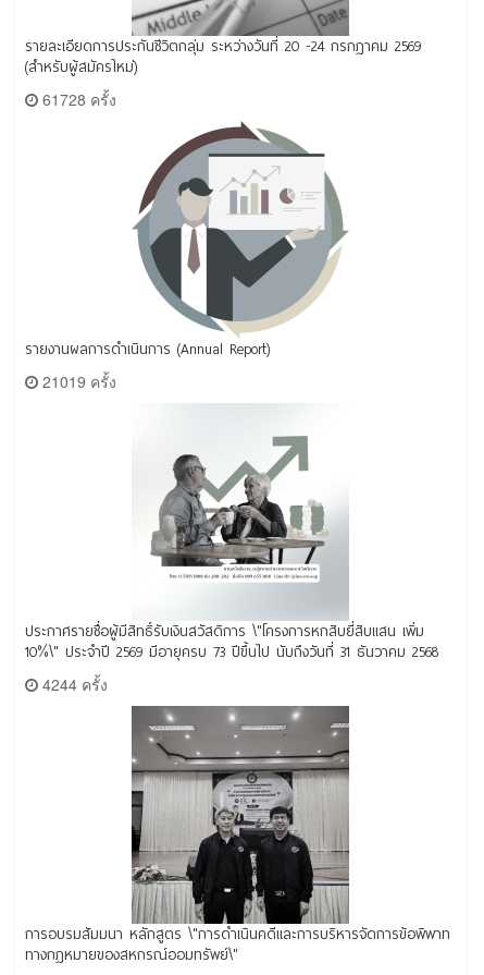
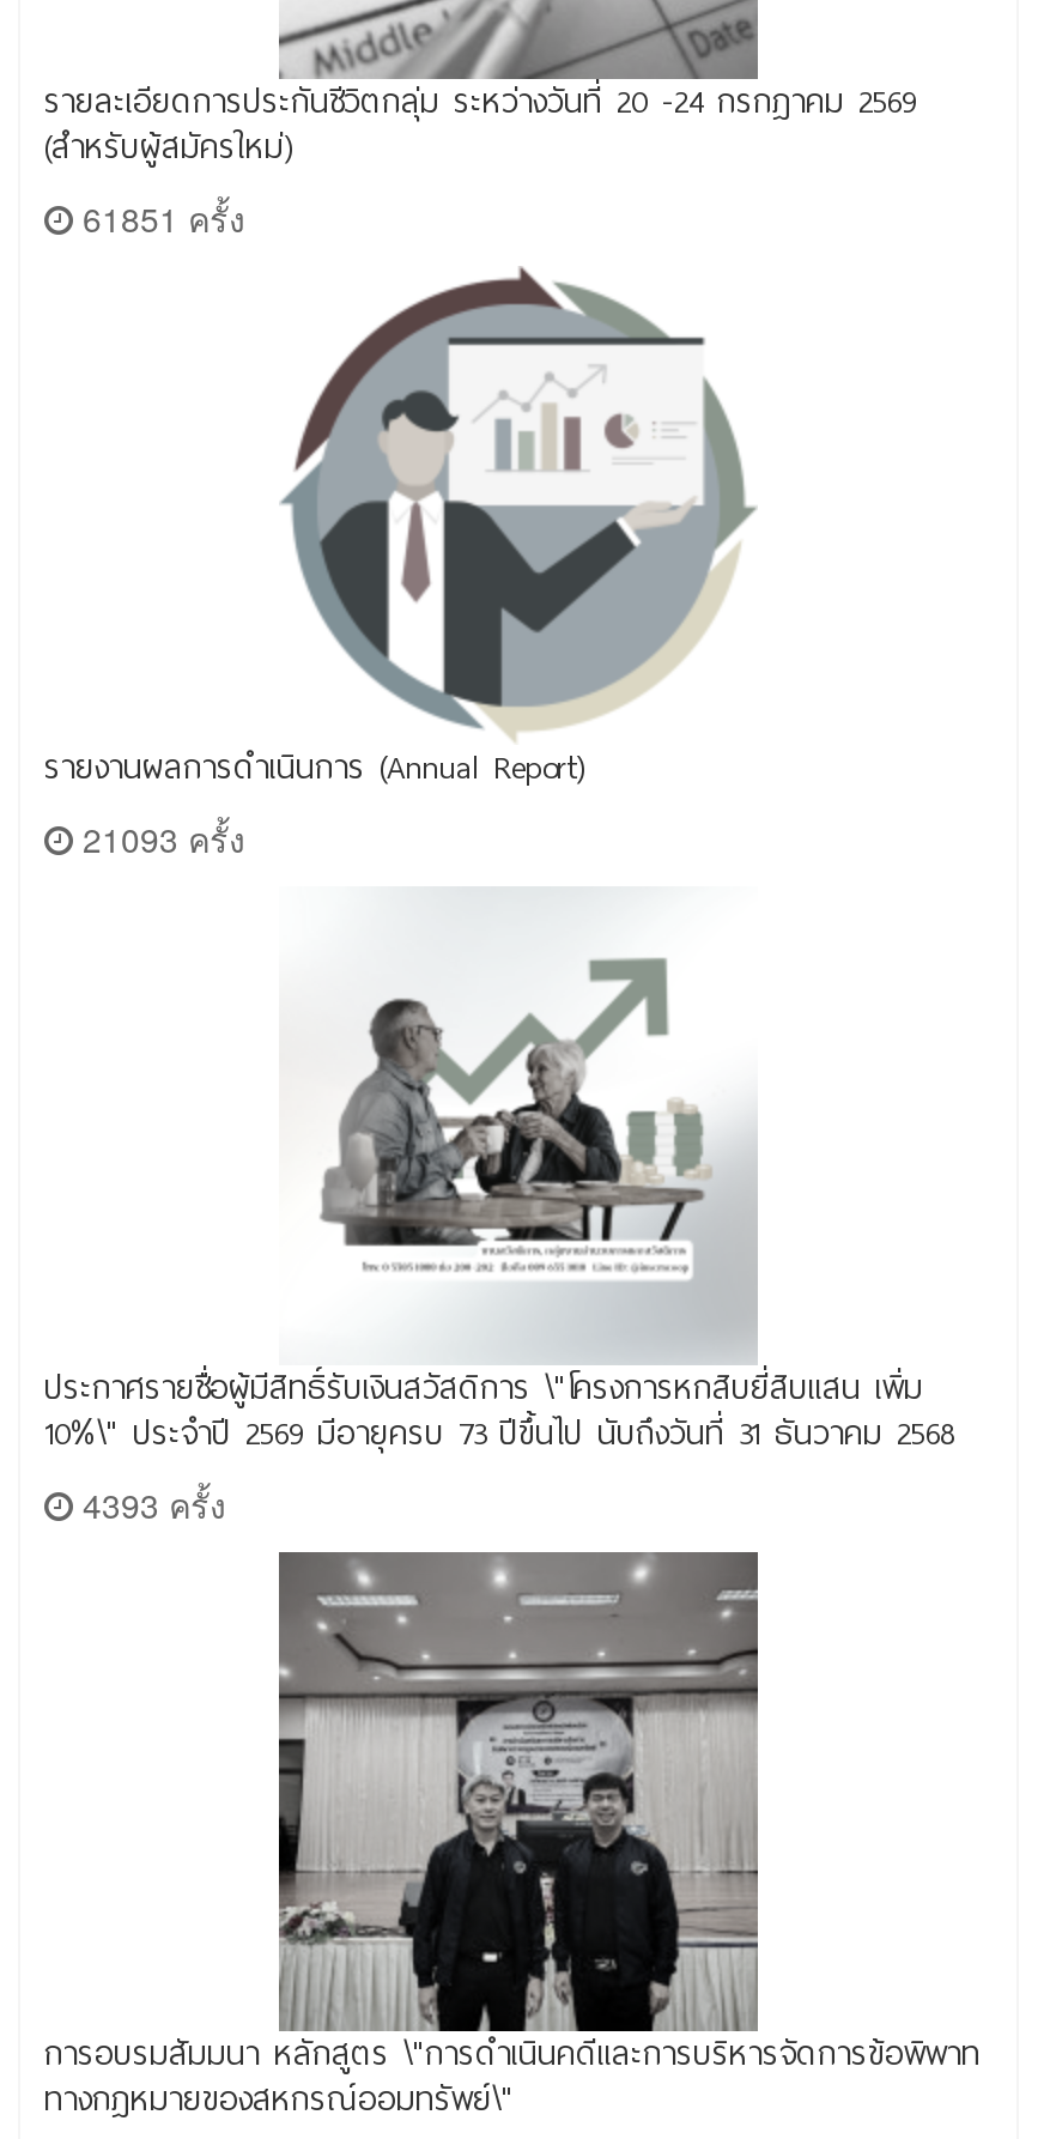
[38,89,116,110] 61728 ครั้ง -> [73,195,245,243] 61851 ครั้ง
[38,371,116,393] 21019 ครั้ง -> [73,815,245,863] 21093 ครั้ง
[38,674,108,695] 4244 ครั้ง -> [73,1481,226,1529] 4393 ครั้ง

